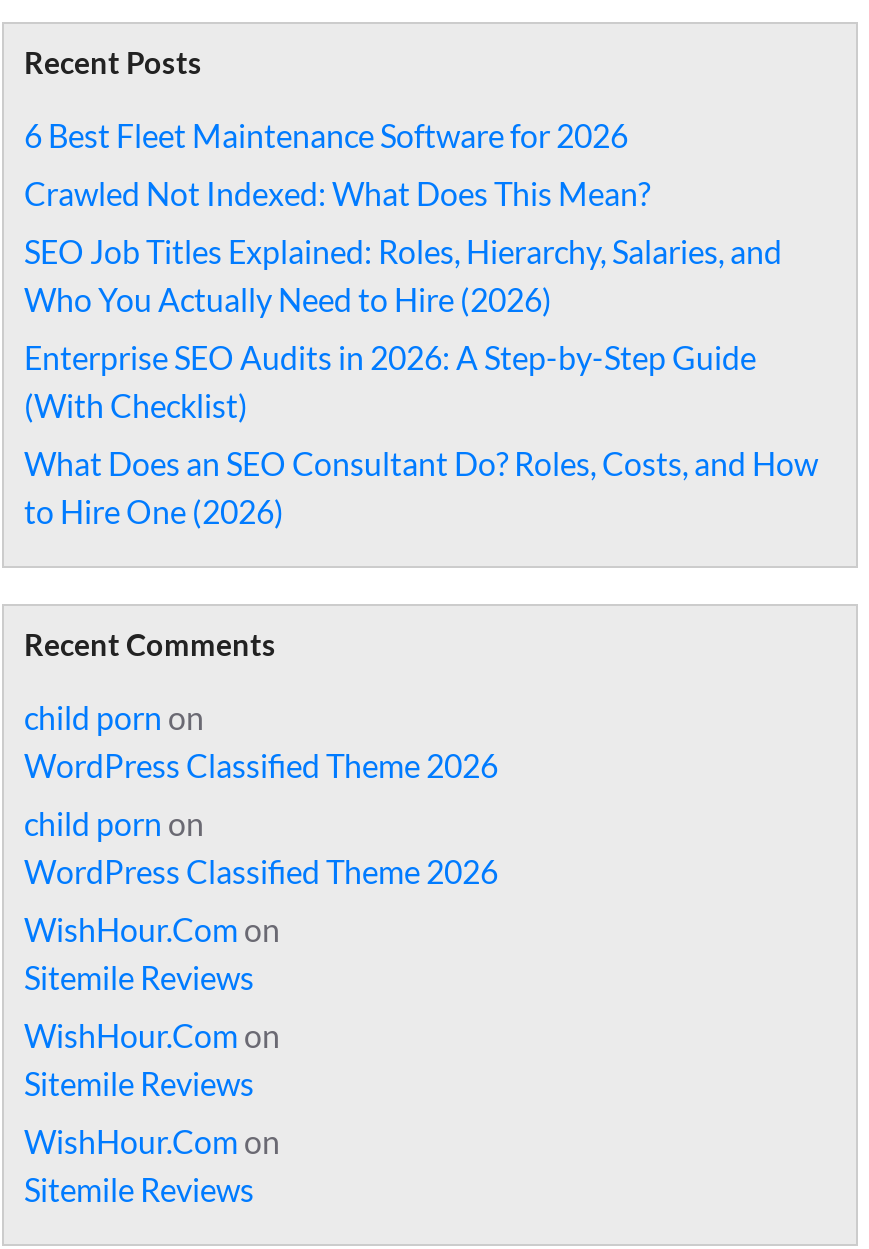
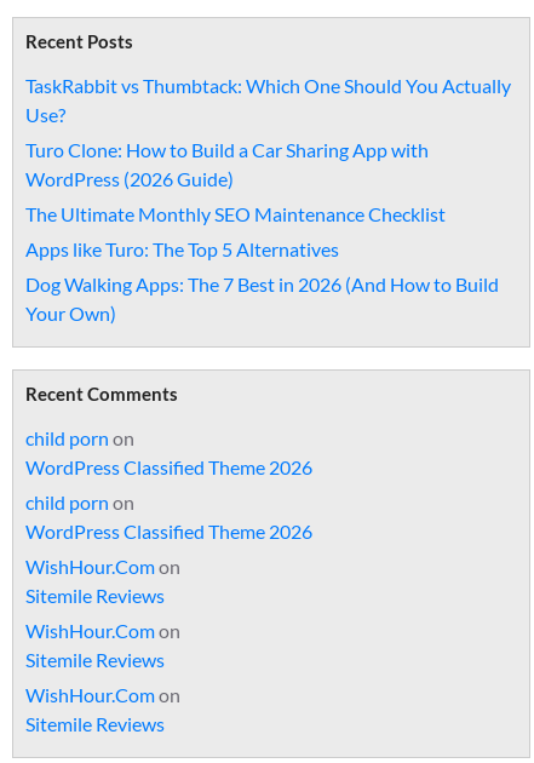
[24,116,628,154] 6 Best Fleet Maintenance Software for 2026 -> [25,74,511,126] TaskRabbit vs Thumbtack: Which One Should You Actually | Use?
[24,174,650,212] Crawled Not Indexed: What Does This Mean? -> [25,138,429,190] Turo Clone: How to Build a Car Sharing App with | WordPress (2026 Guide)
[24,232,782,318] SEO Job Titles Explained: Roles, Hierarchy, Salaries, and | Who You Actually Need to Hire (2026) -> [25,202,446,225] The Ultimate Monthly SEO Maintenance Checklist
[24,338,756,424] Enterprise SEO Audits in 2026: A Step-by-Step Guide | (With Checklist) -> [25,237,339,260] Apps like Turo: The Top 5 Alternatives
[24,444,818,530] What Does an SEO Consultant Do? Roles, Costs, and How | to Hire One (2026) -> [25,272,499,325] Dog Walking Apps: The 7 Best in 2026 (And How to Build | Your Own)

